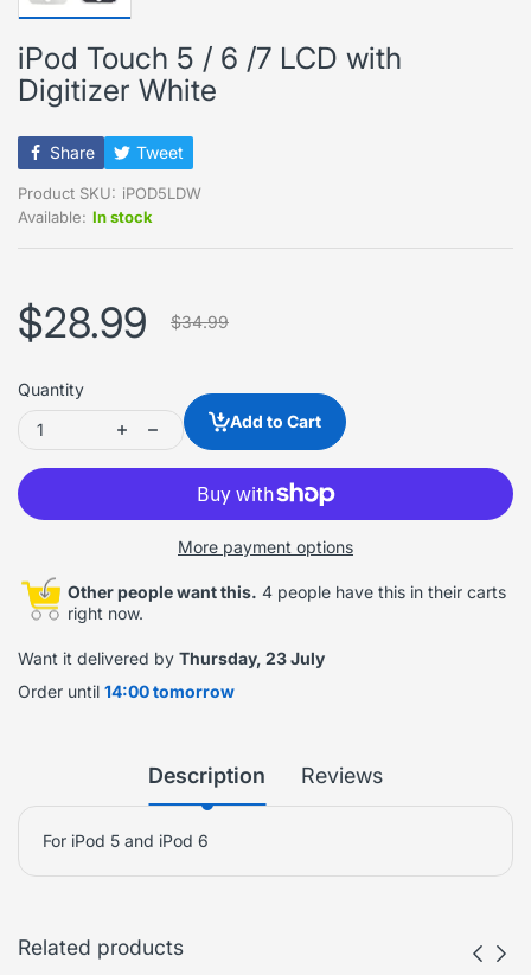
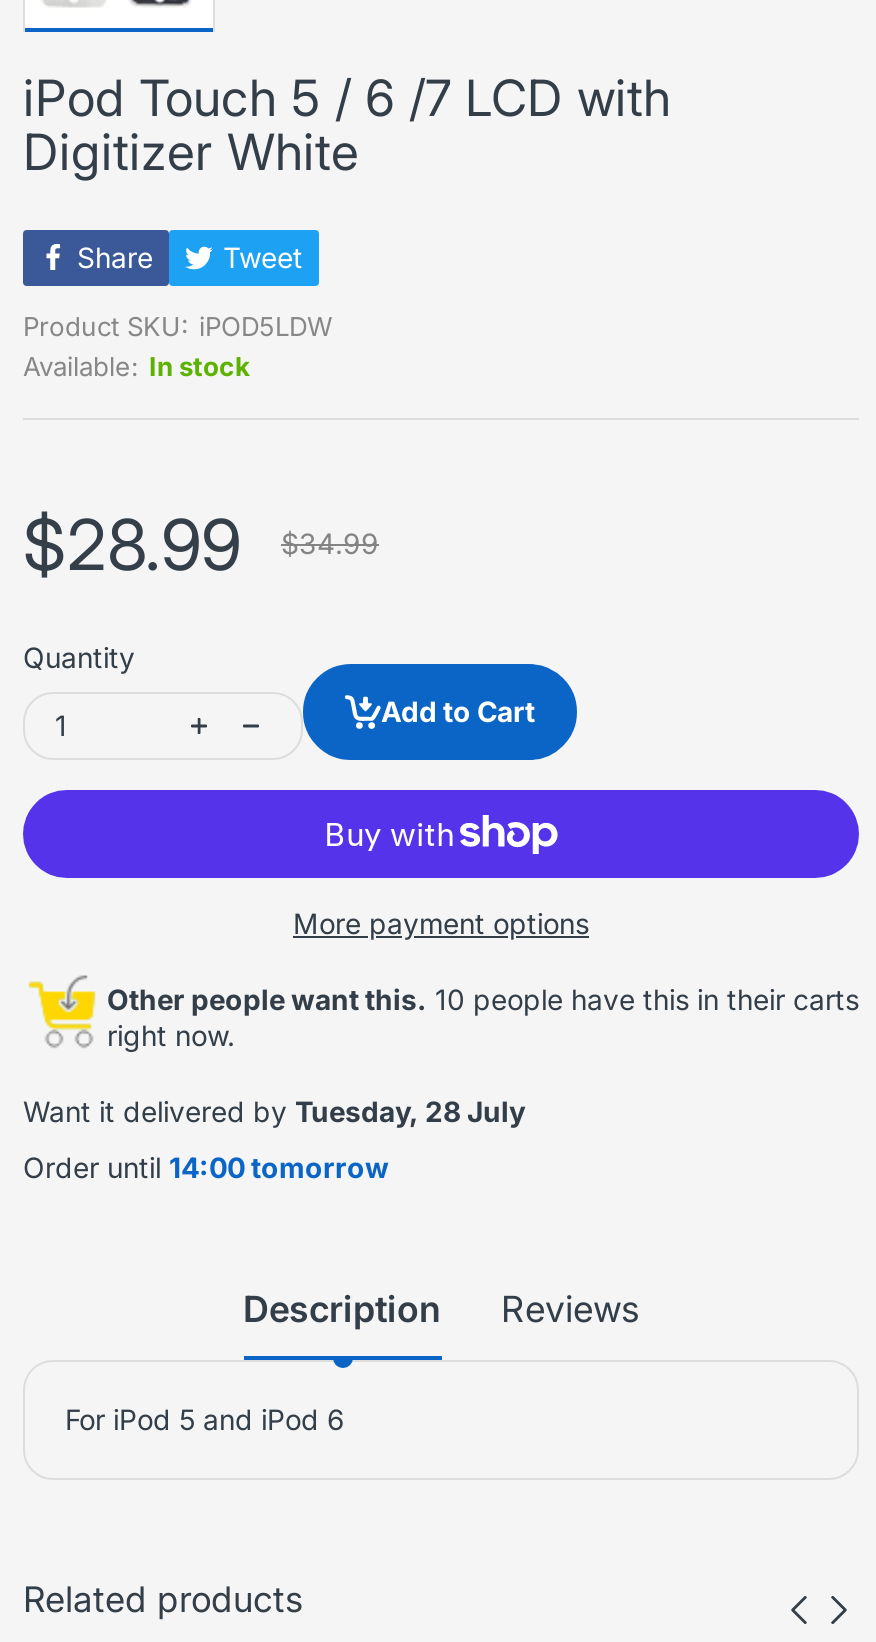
[68,581,506,601] Other people want this. 4 people have this in their carts -> [107,981,859,1015] Other people want this. 10 people have this in their carts
[18,647,325,668] Want it delivered by Thursday, 23 July -> [23,1093,525,1127] Want it delivered by Tuesday, 28 July

